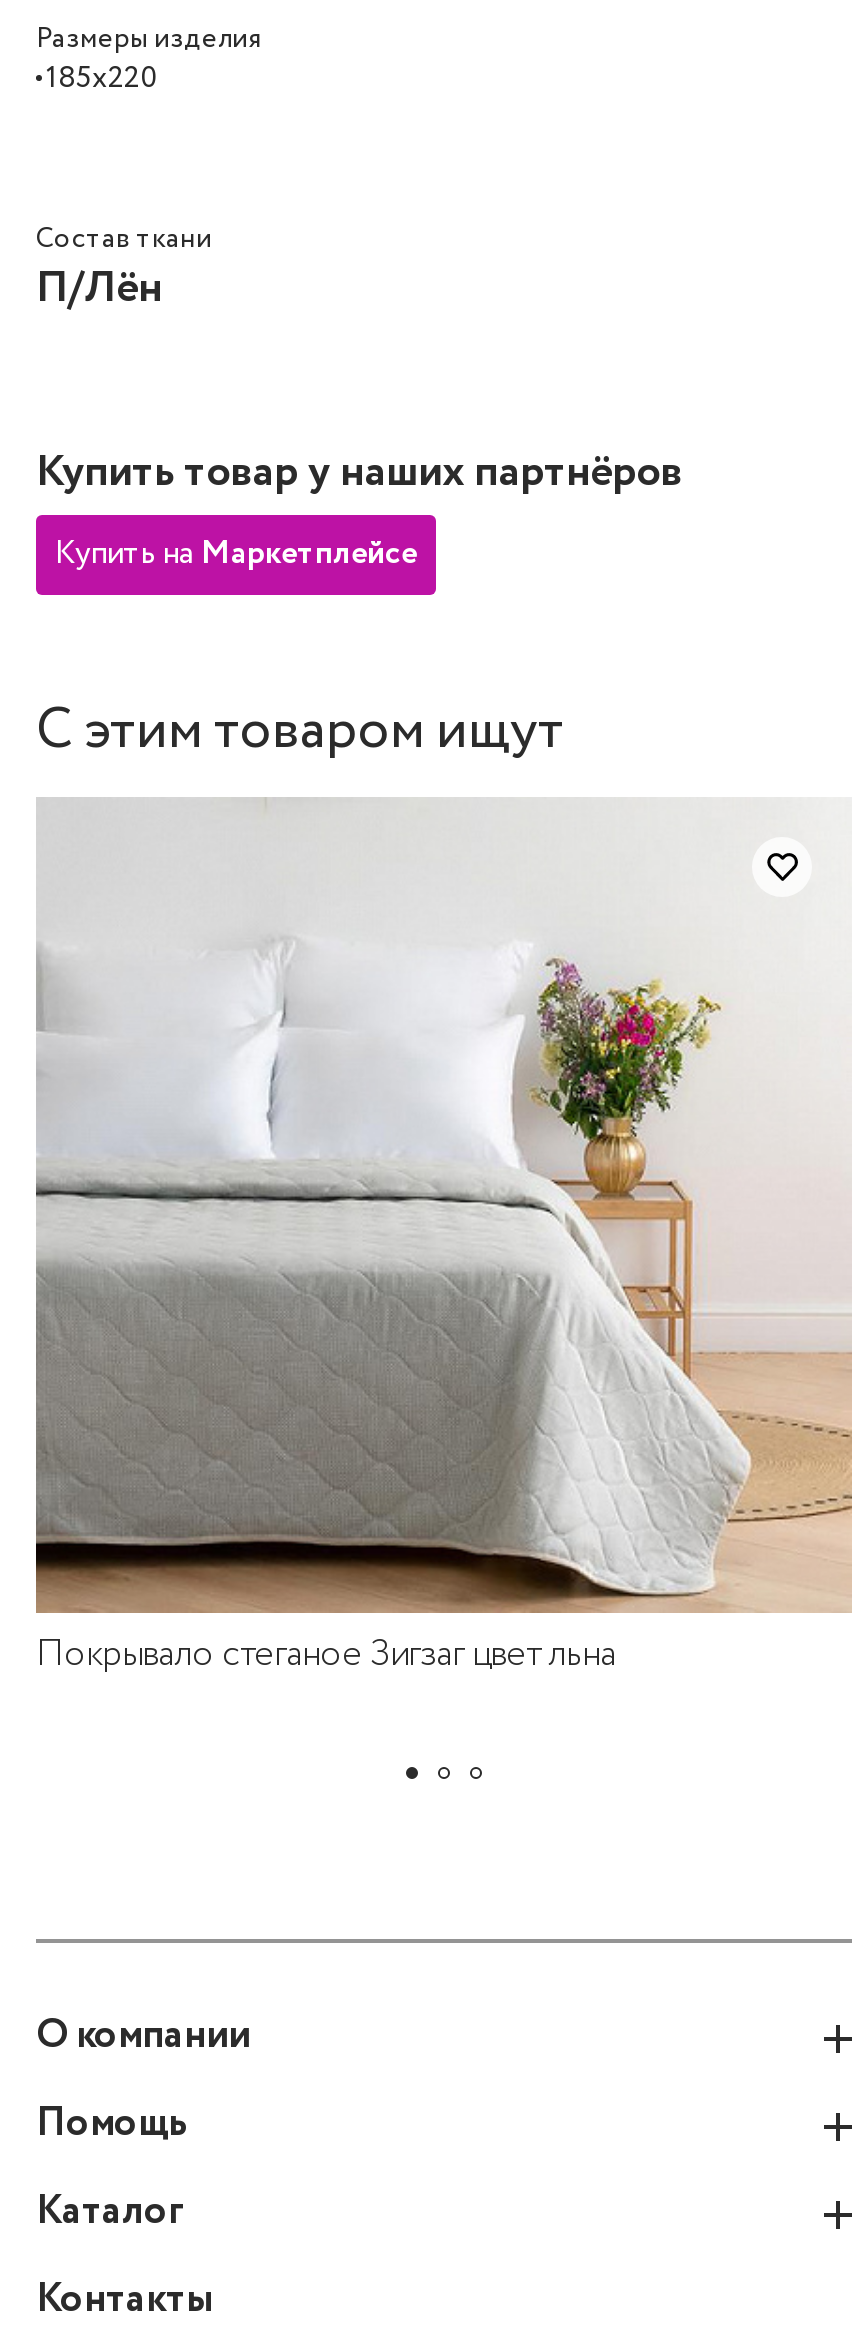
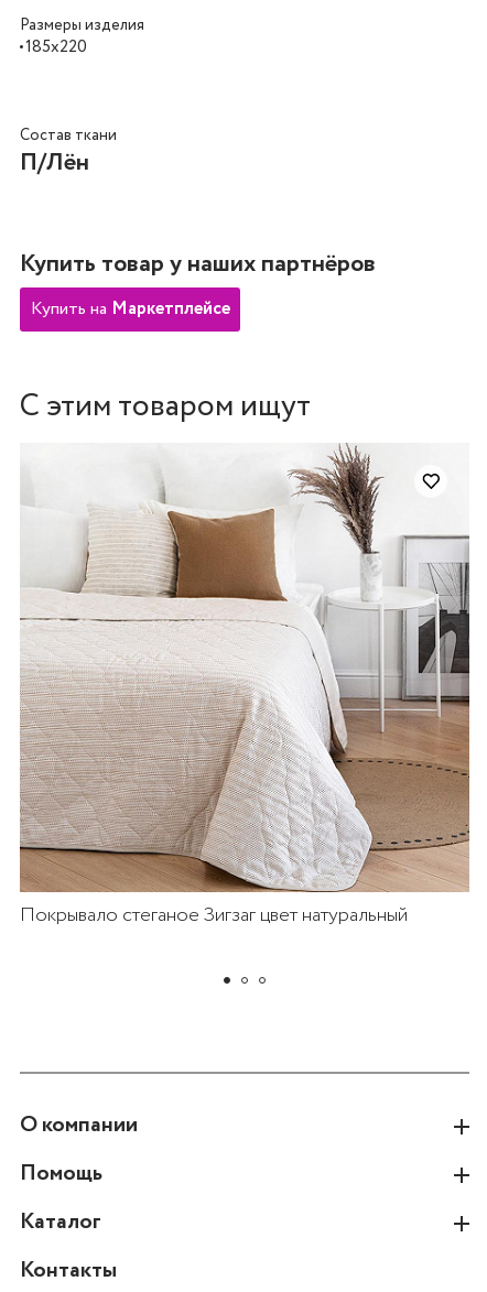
[34,799,852,1681] [image] | Покрывало стеганое Зигзаг цвет льна -> [19,444,470,930] [image] | Покрывало стеганое Зигзаг цвет натуральный

